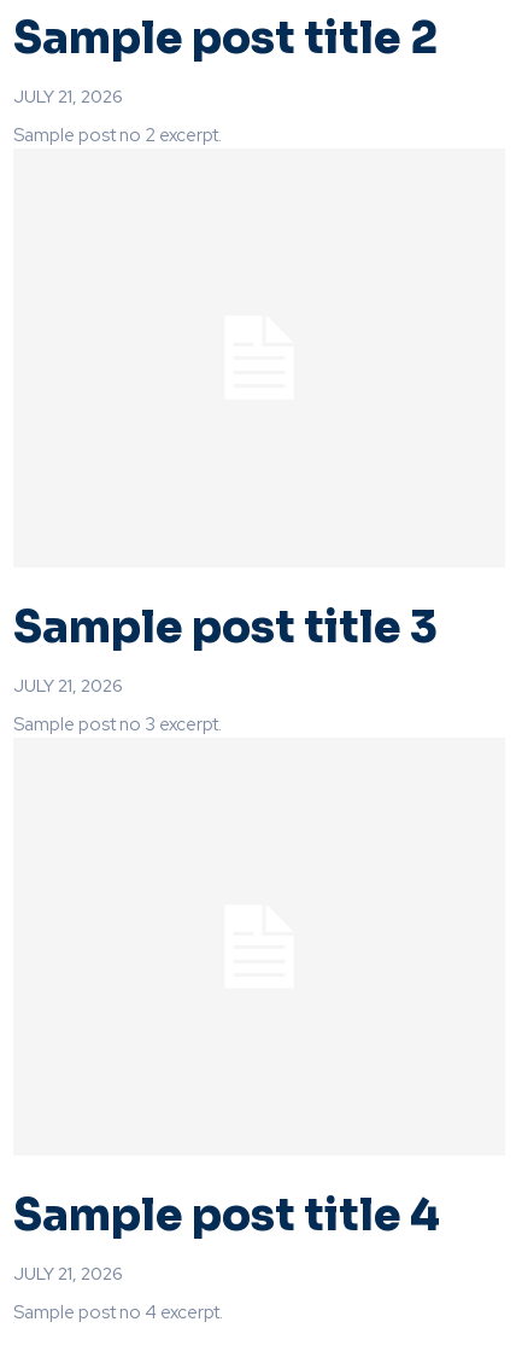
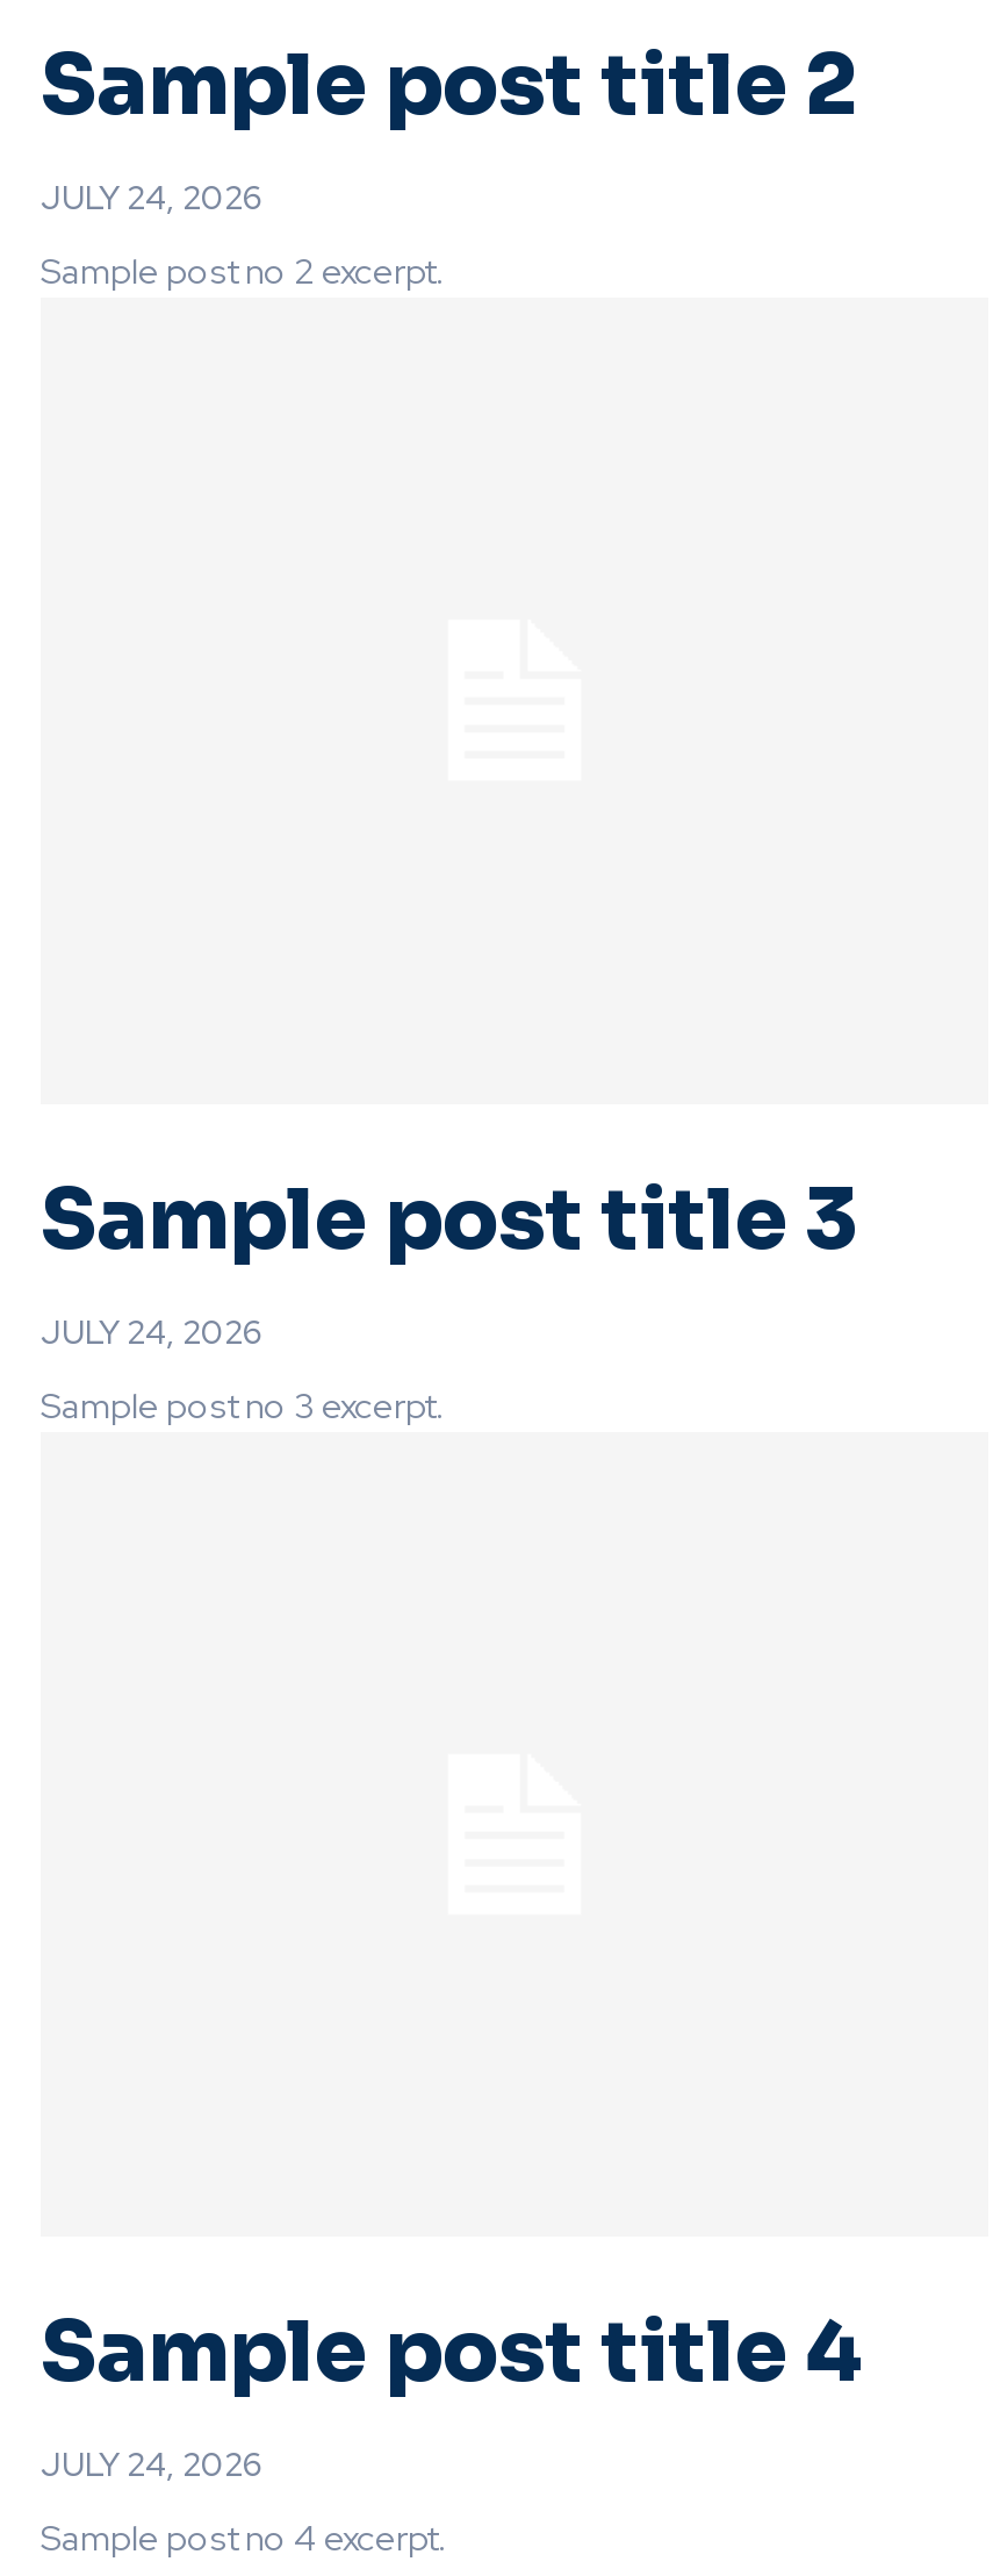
[13,85,123,107] JULY 21, 2026 -> [41,176,264,218] JULY 24, 2026
[13,674,123,696] JULY 21, 2026 -> [41,1310,264,1352] JULY 24, 2026
[13,1263,123,1285] JULY 21, 2026 -> [41,2444,264,2486] JULY 24, 2026

